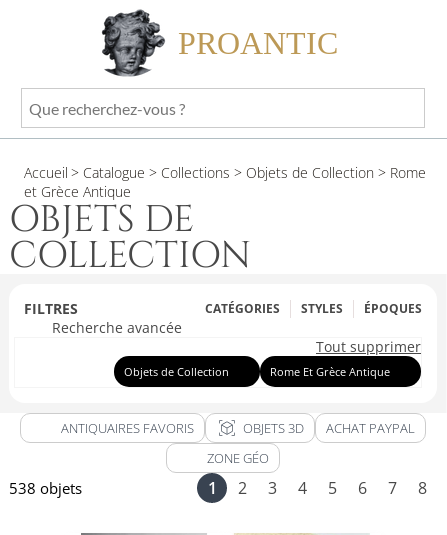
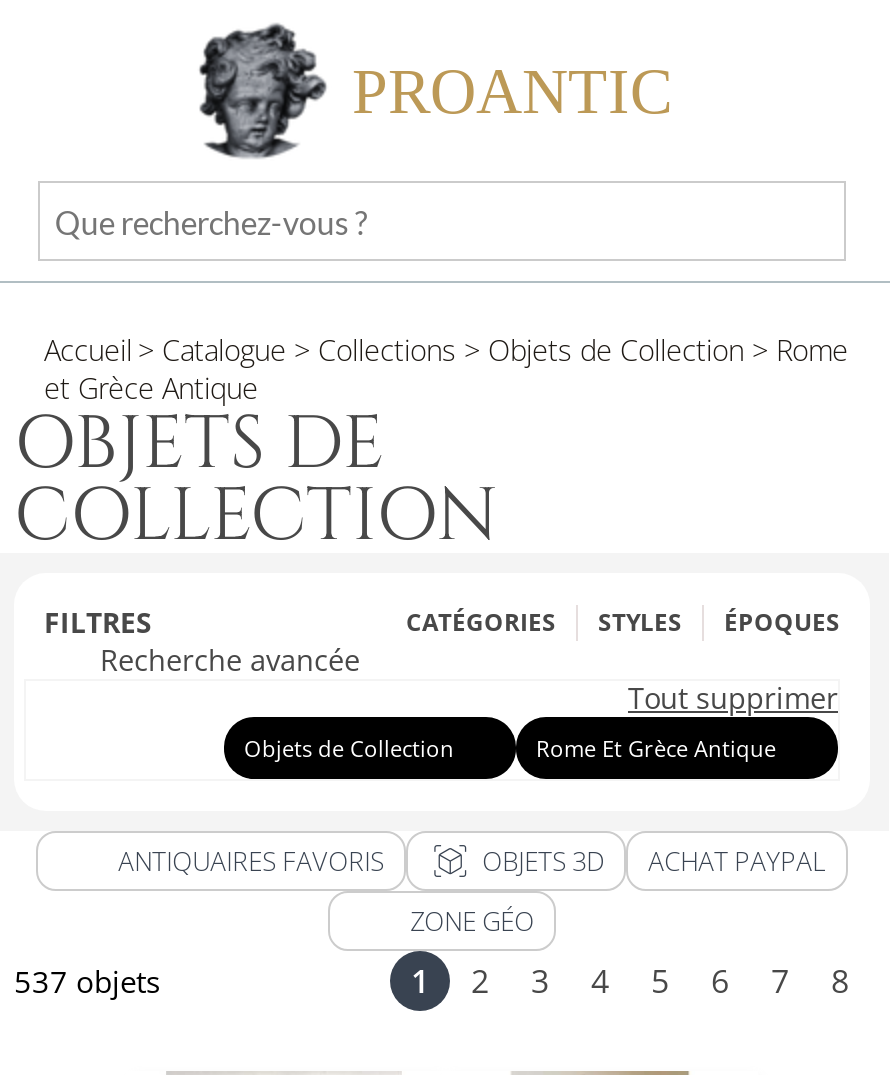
[9,478,82,498] 538 objets -> [14,961,160,1001] 537 objets

